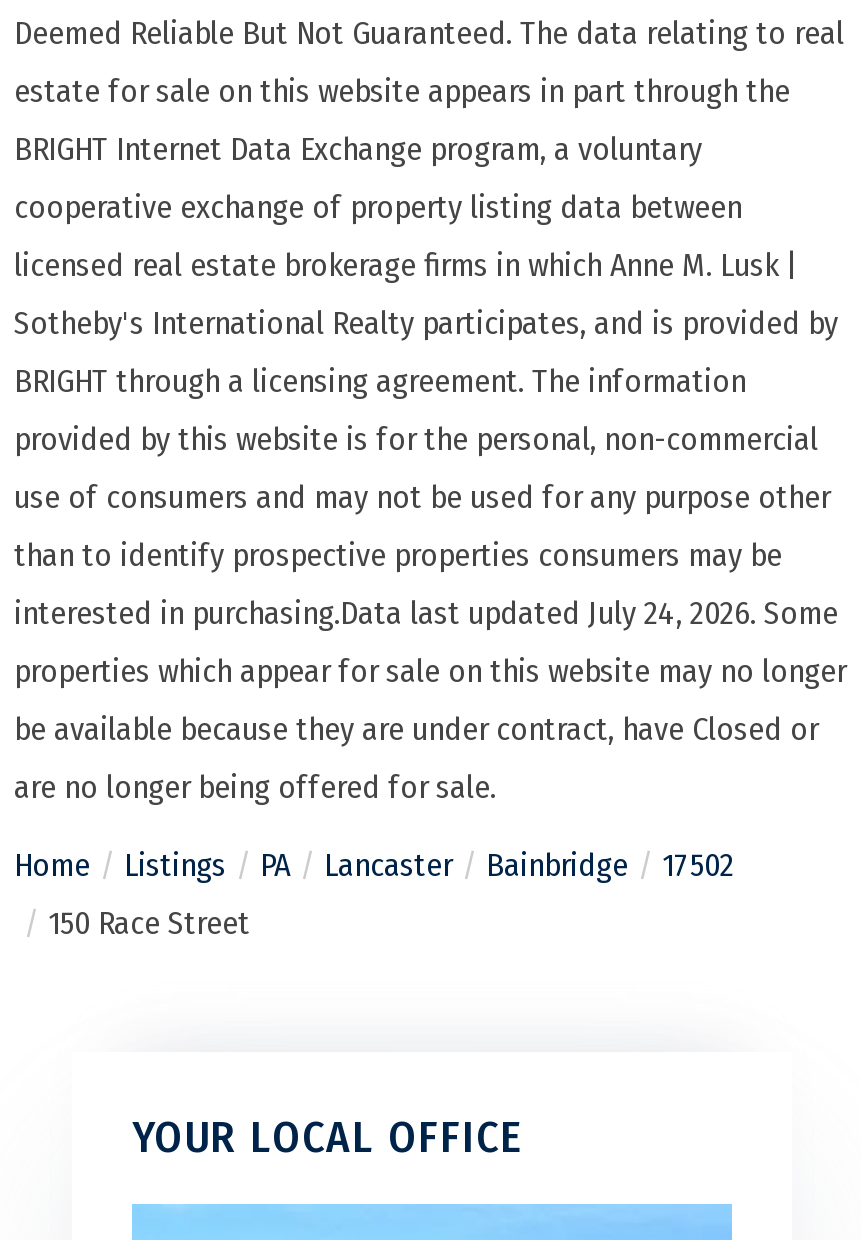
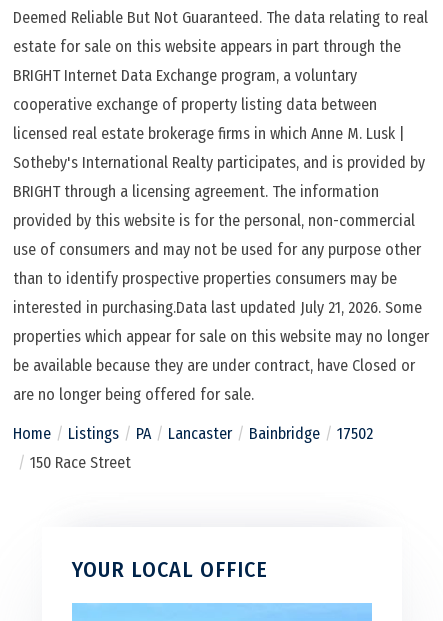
[14,593,838,631] interested in purchasing.Data last updated July 24, 2026. Some -> [13,298,422,317] interested in purchasing.Data last updated July 21, 2026. Some

